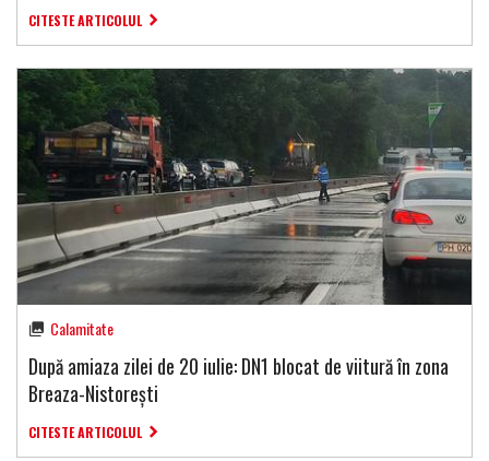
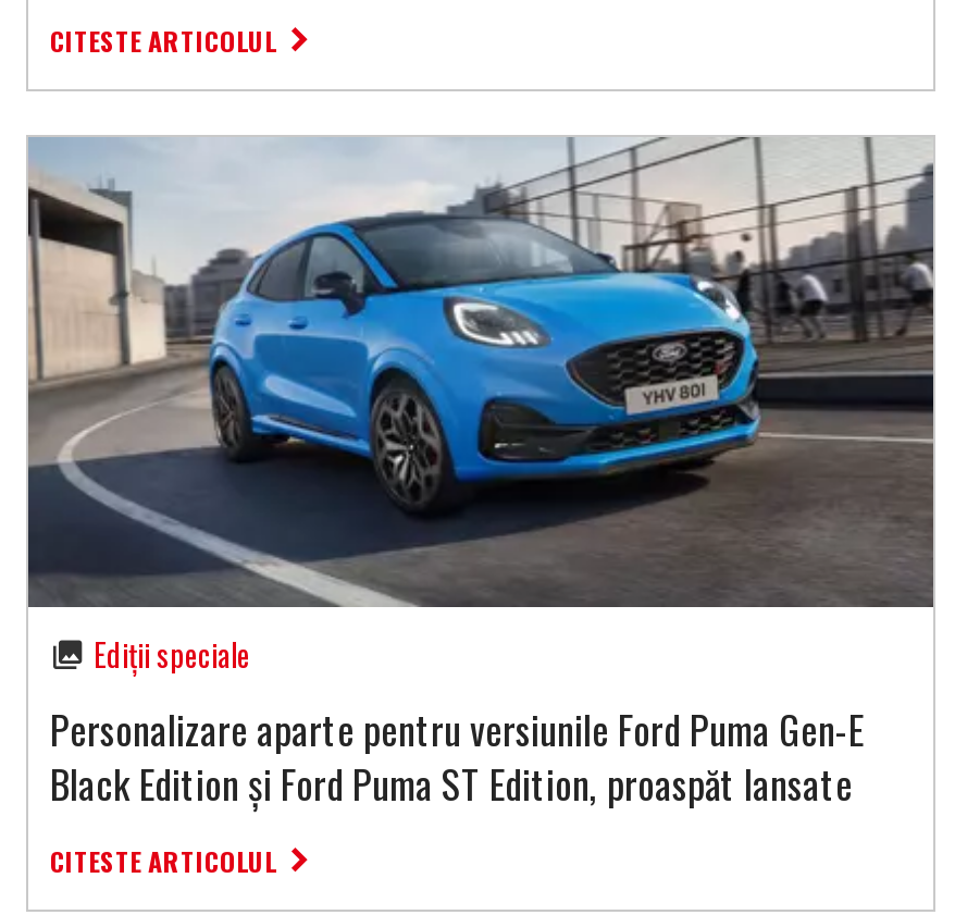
[16,68,473,407] [image] | Calamitate | După amiaza zilei de 20 iulie: DN1 blocat de viitură în zona | Breaza-Nistorești -> [26,137,935,812] [image] | Ediții speciale | Personalizare aparte pentru versiunile Ford Puma Gen-E | Black Edition și Ford Puma ST Edition, proaspăt lansate

